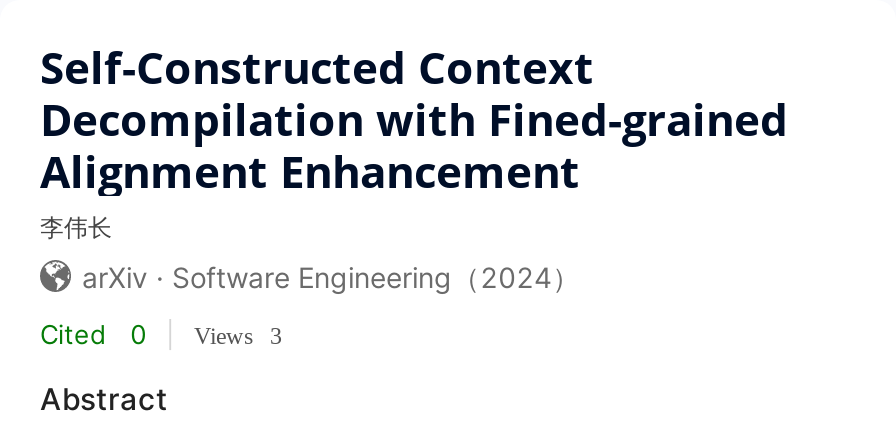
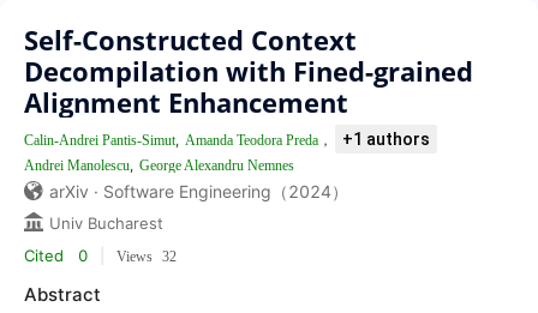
[40,212,112,242] 李伟长 -> [24,130,430,174] Calin-Andrei Pantis-Simut, Amanda Teodora Preda， +1 authors | Andrei Manolescu, George Alexandru Nemnes
none -> [49,213,163,233] Univ Bucharest
[194,322,282,350] Views 3 -> [116,248,177,265] Views 32

